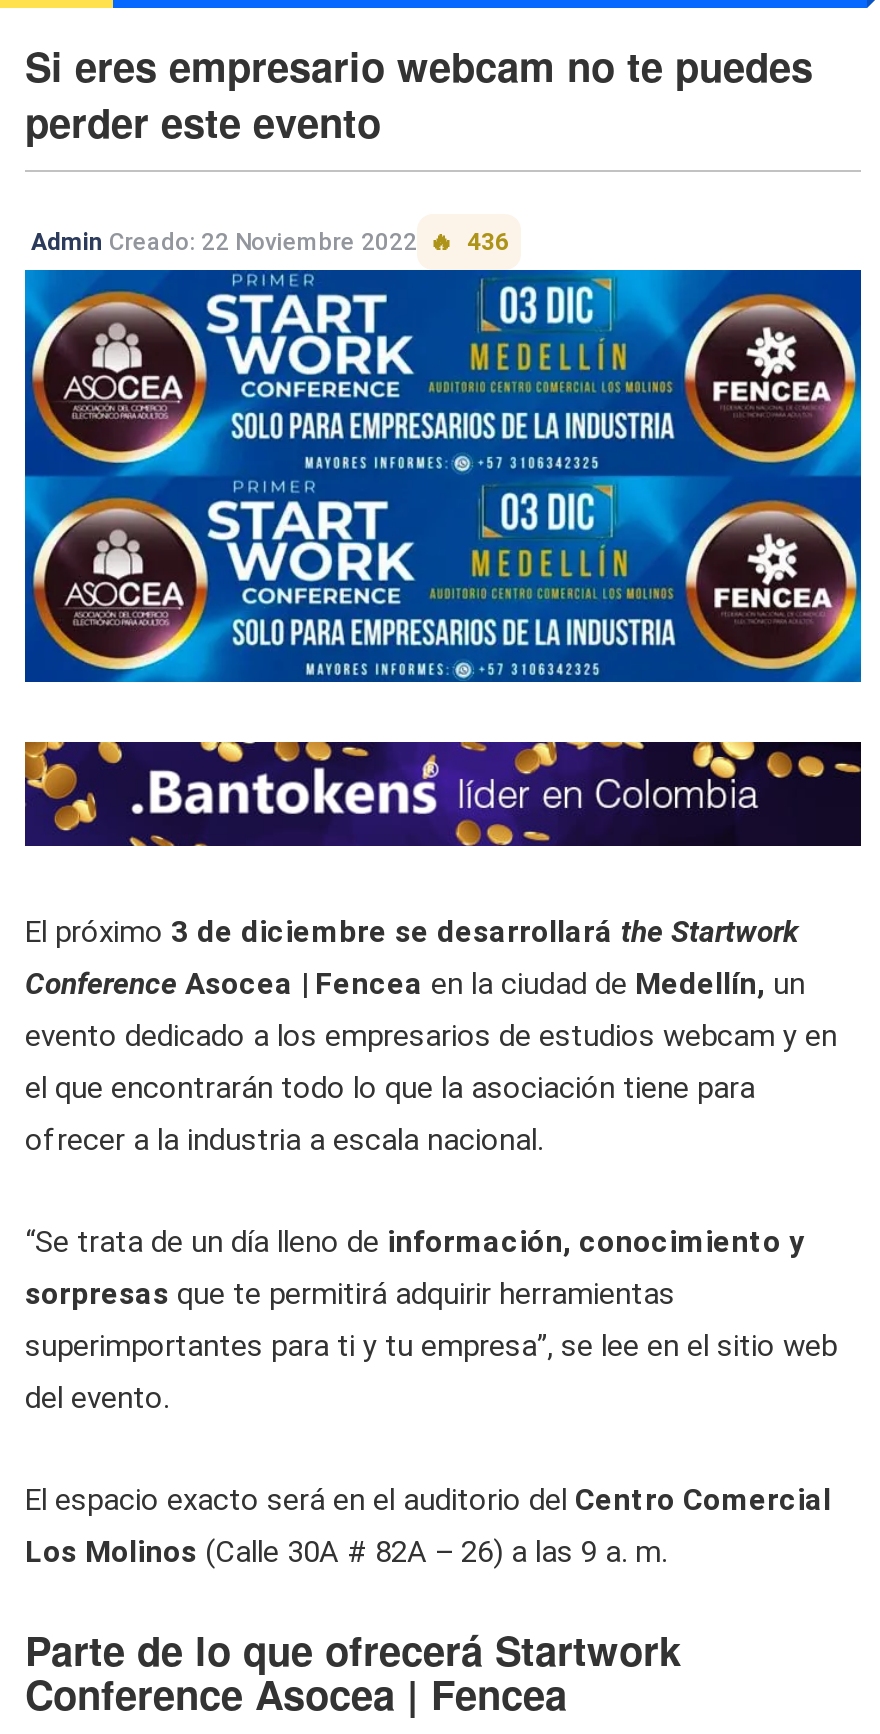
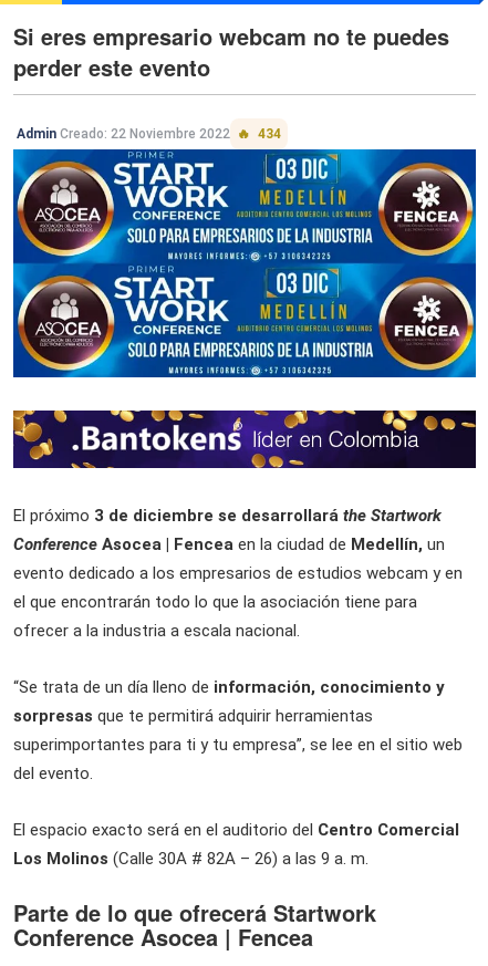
[31,228,509,256] Admin Creado: 22 Noviembre 2022 436 -> [17,126,281,142] Admin Creado: 22 Noviembre 2022 434

